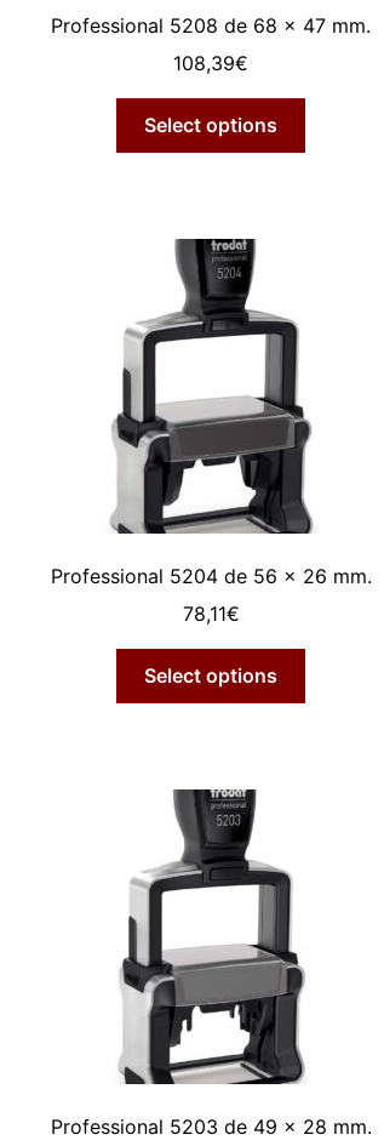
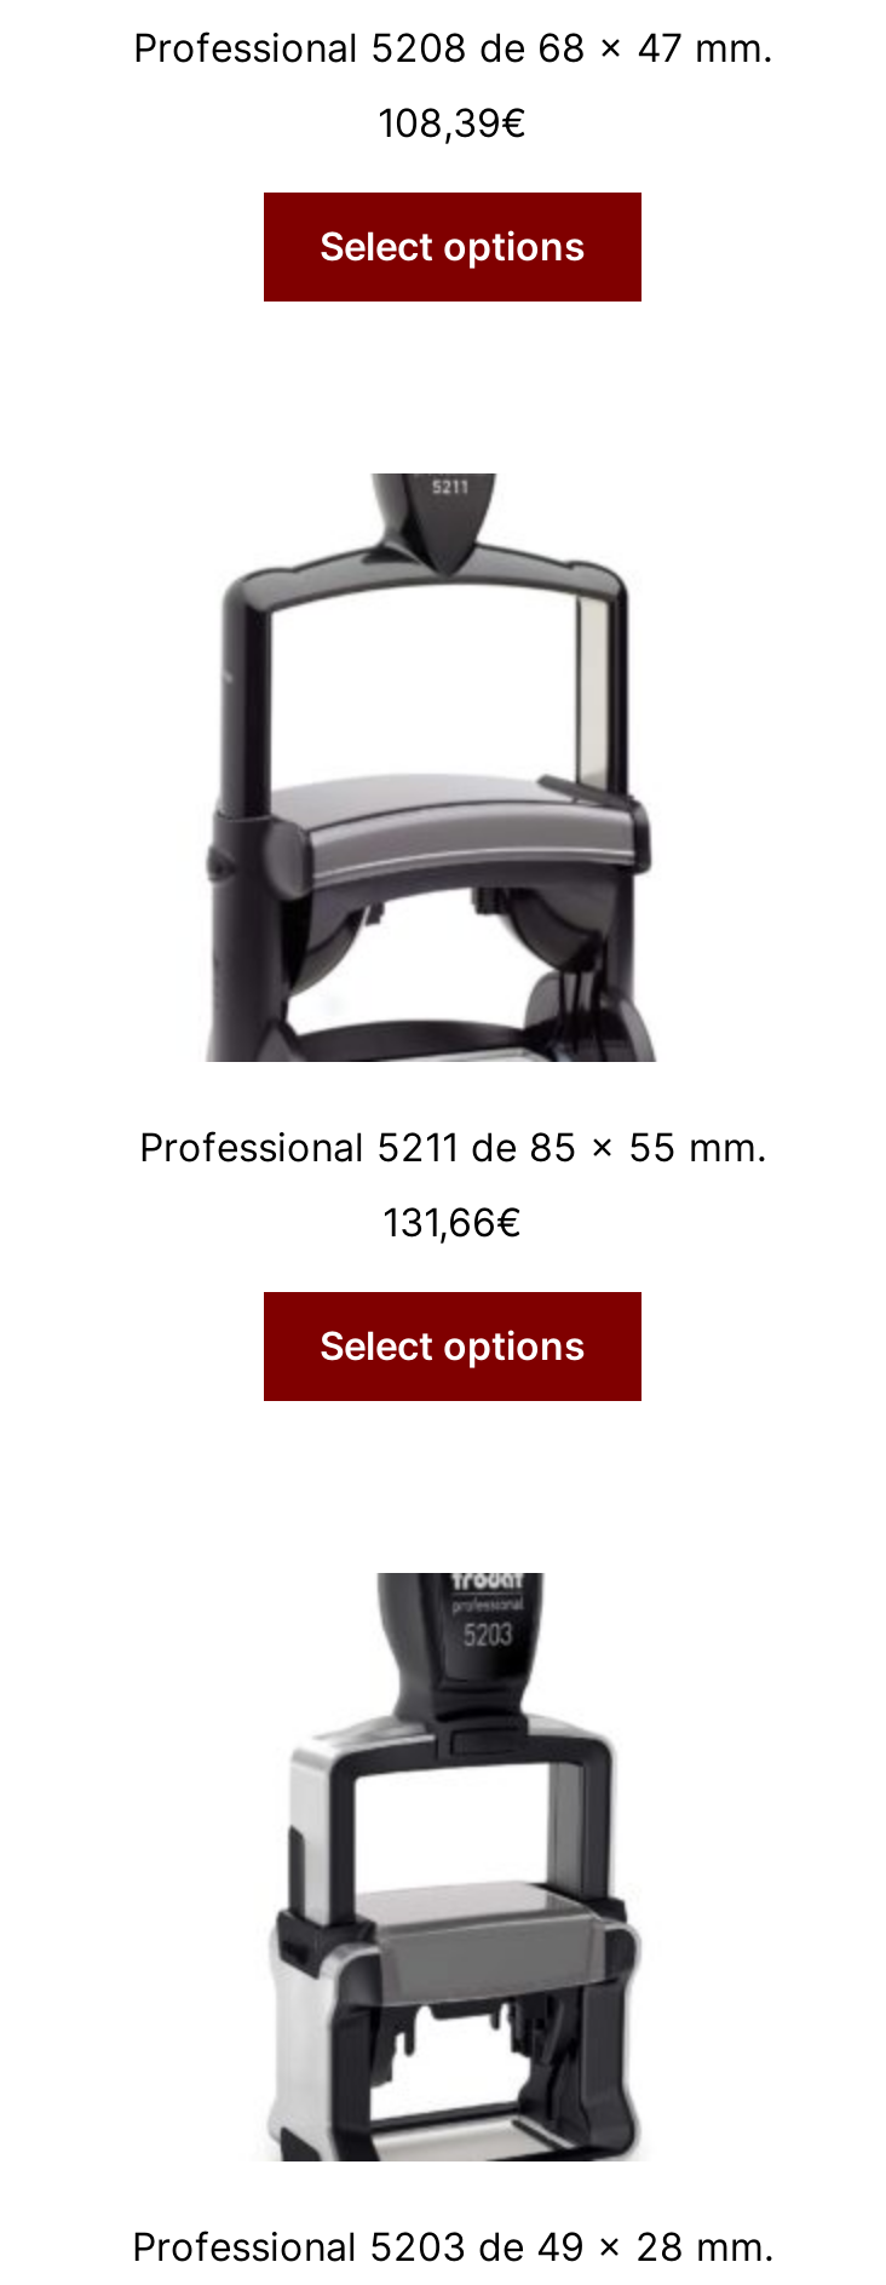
[50,238,371,588] [image] | Professional 5204 de 56 x 26 mm. -> [139,473,766,1171] [image] | Professional 5211 de 85 x 55 mm.
[182,601,239,626] 78,11€ -> [382,1197,523,1246] 131,66€

